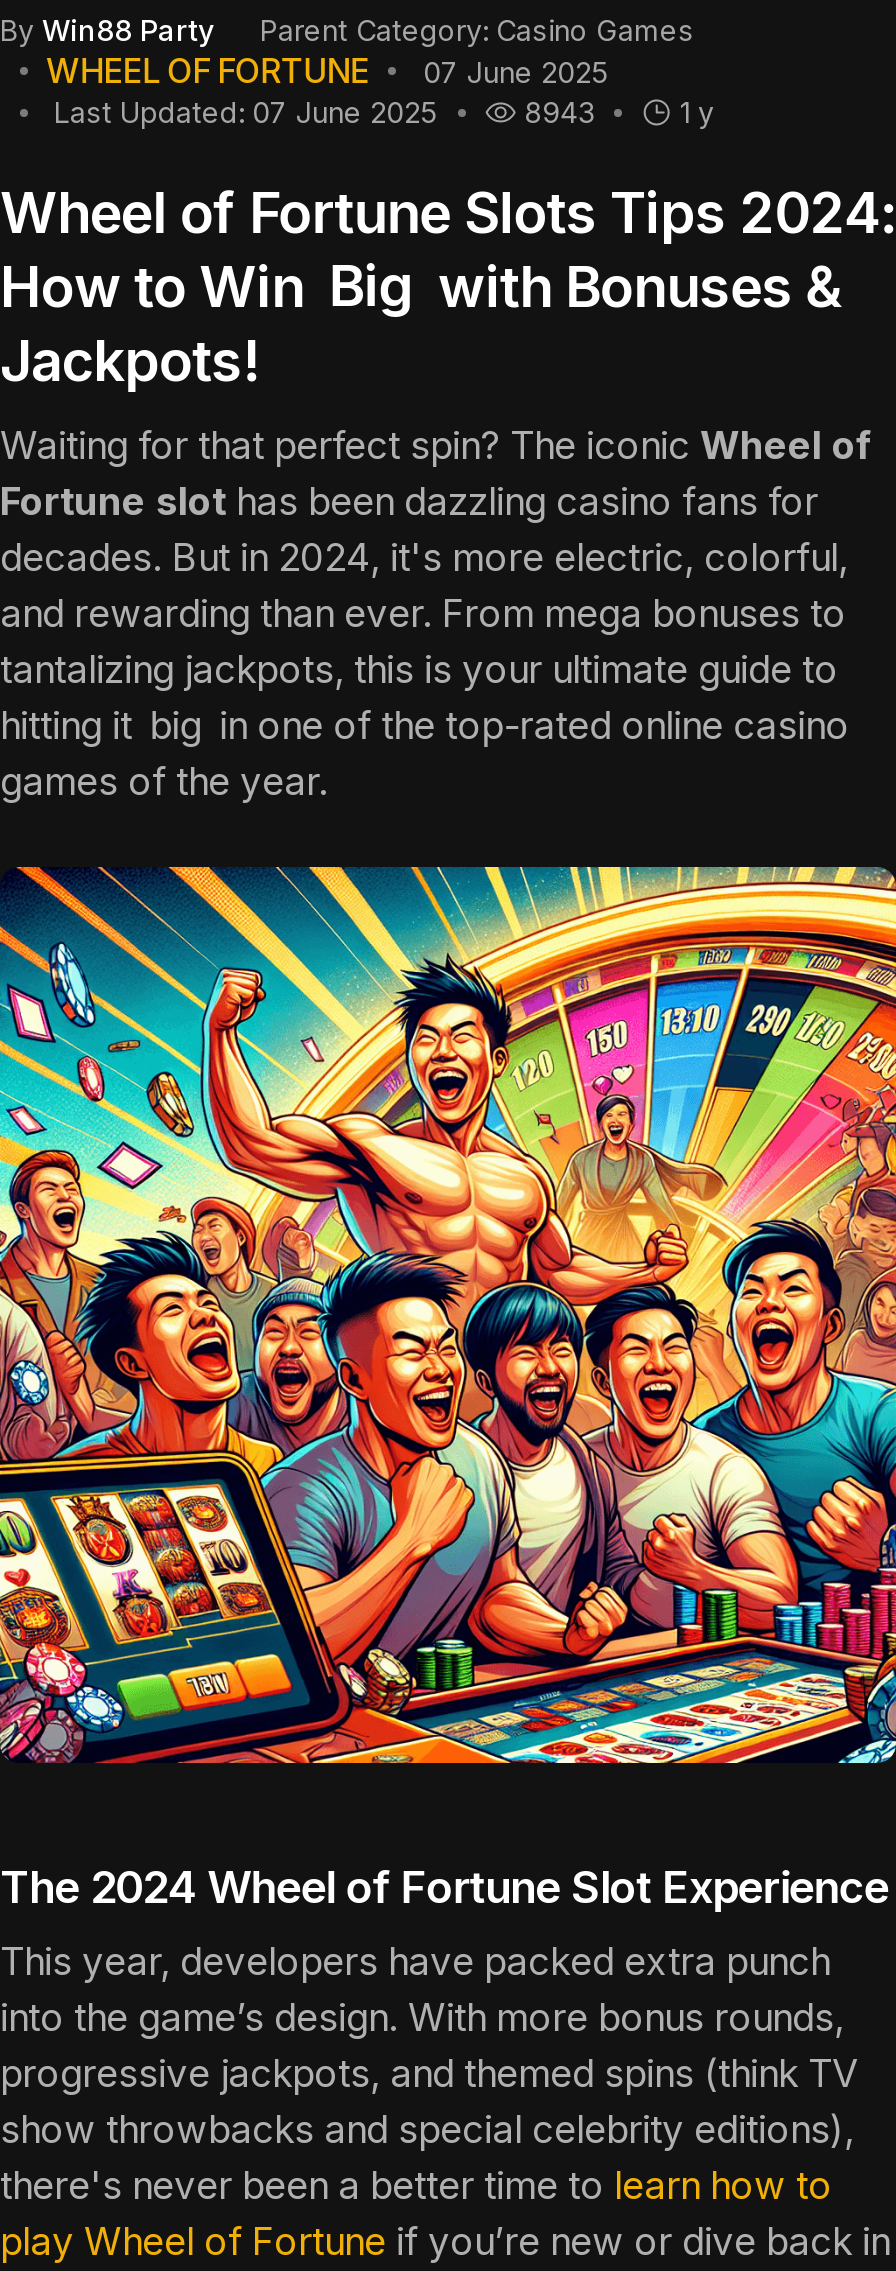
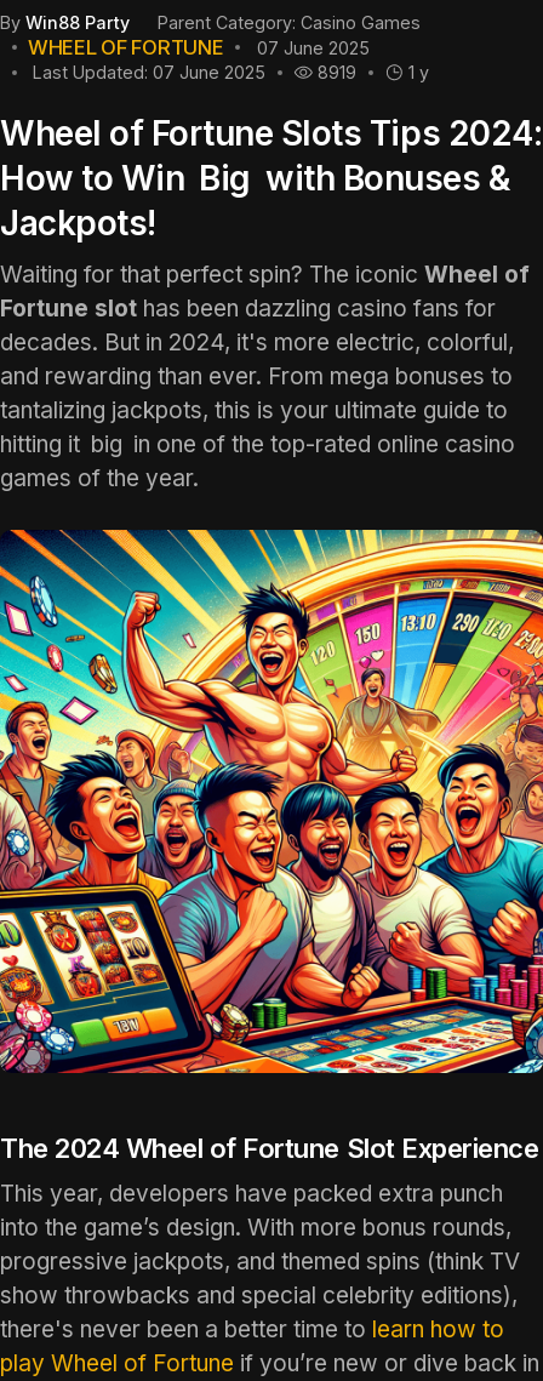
[524,95,594,129] 8943 -> [318,62,356,82] 8919

